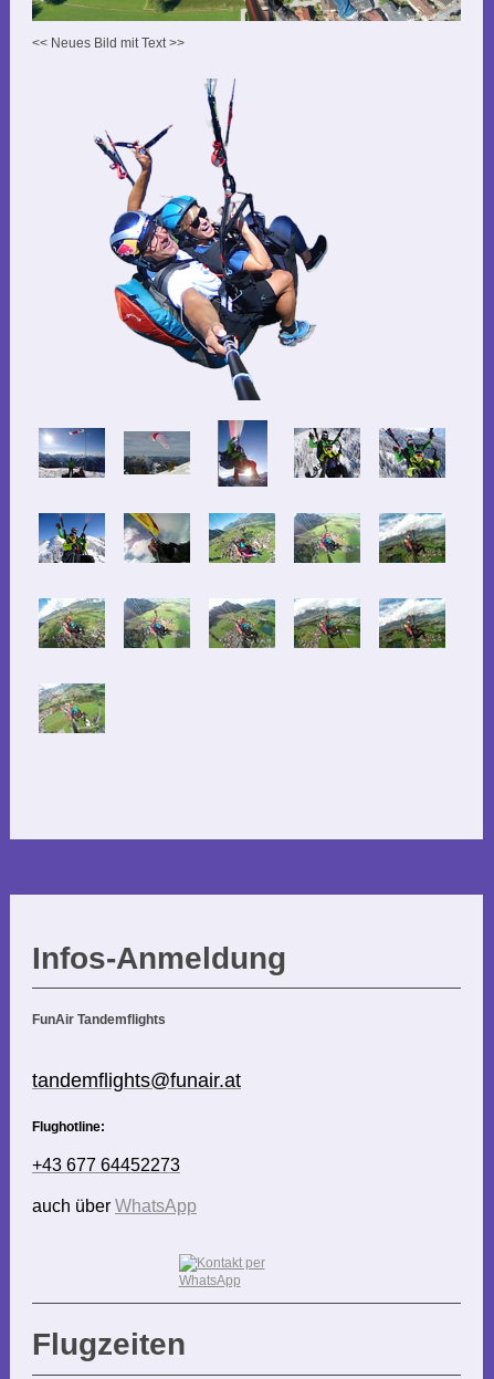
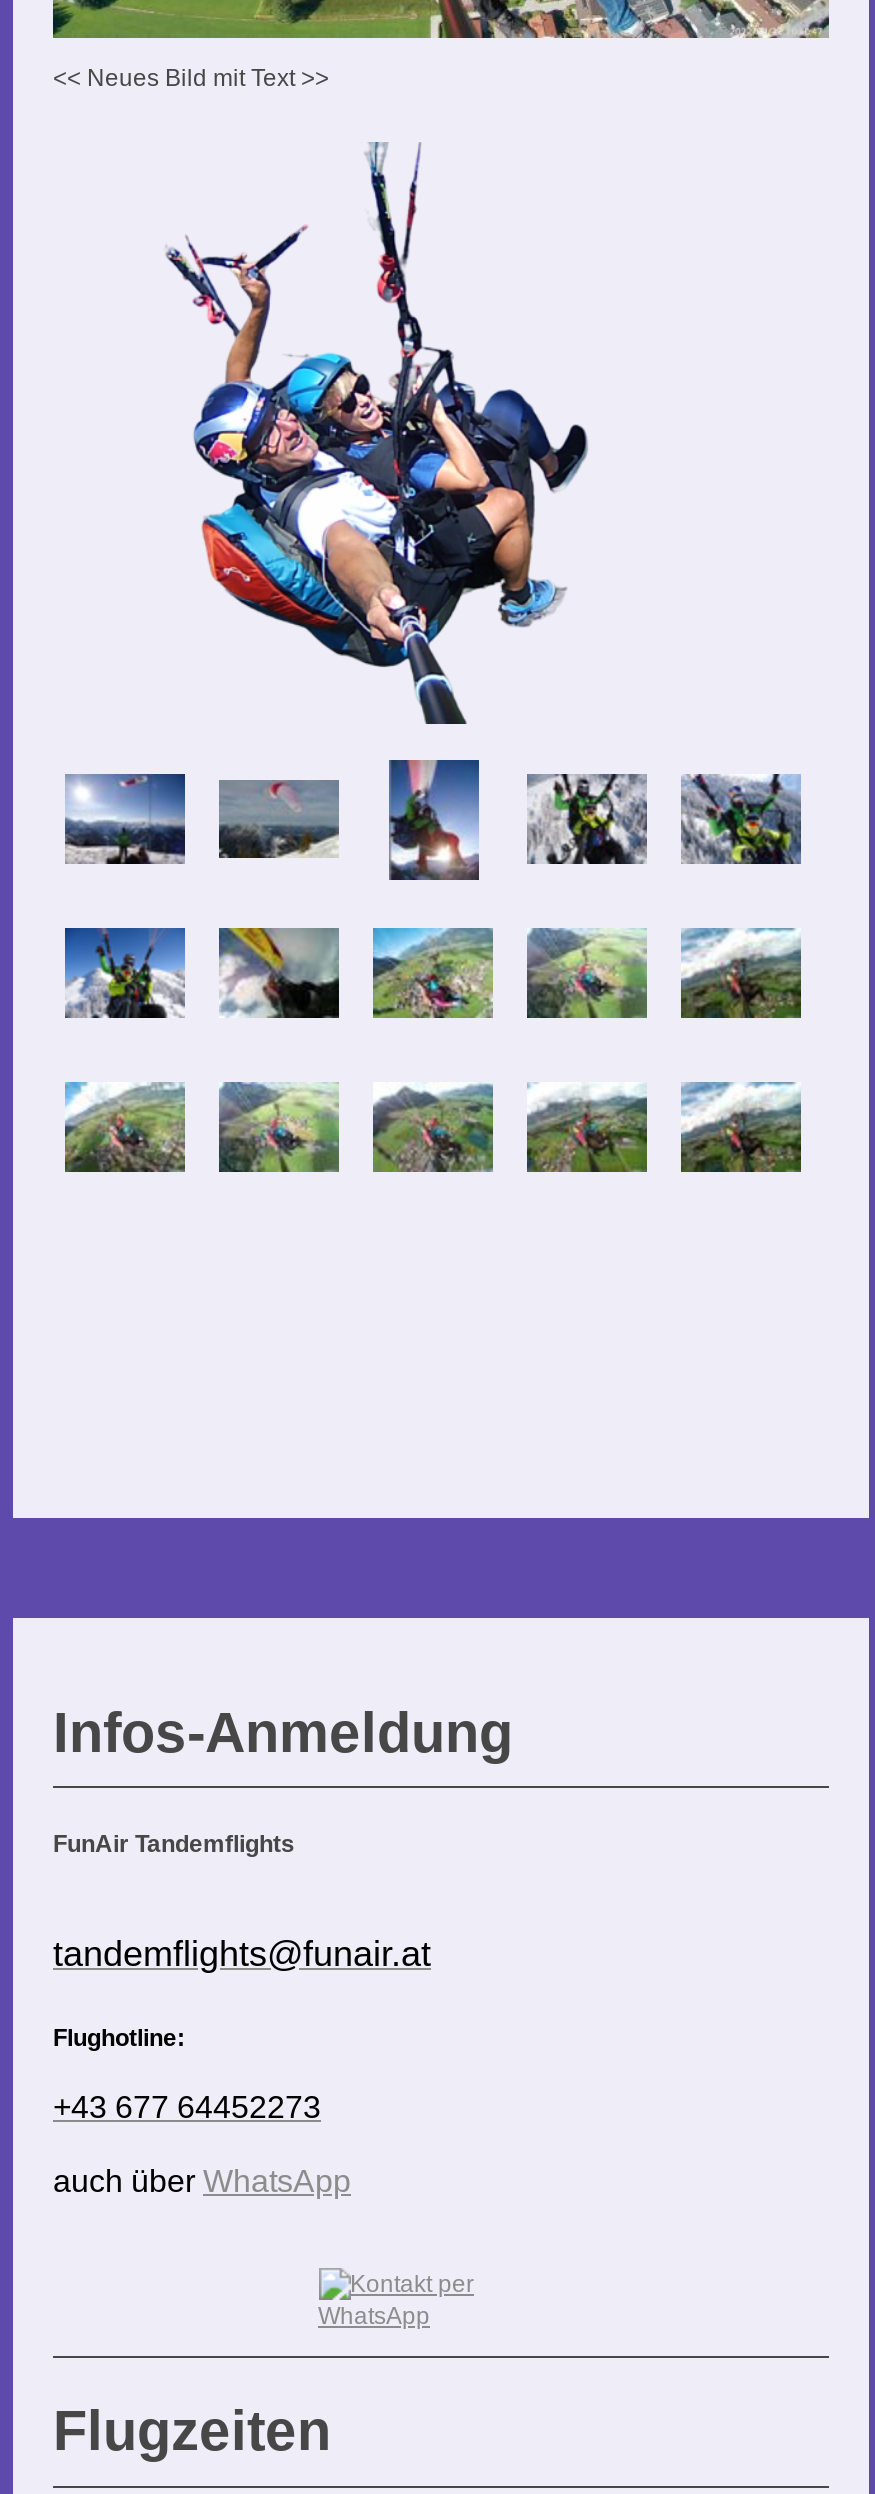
[38,682,106,734] [image] -> none

